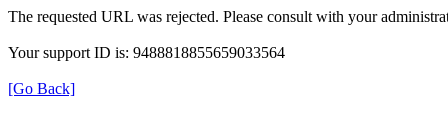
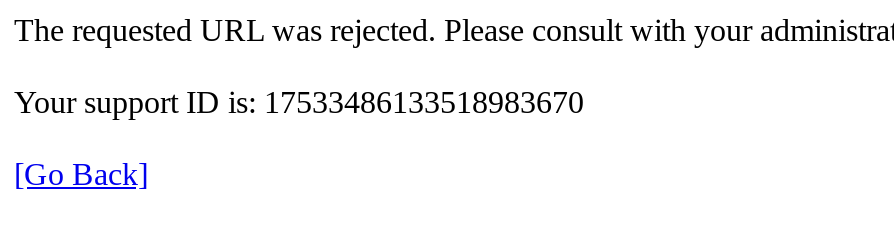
[8,44,285,61] Your support ID is: 9488818855659033564 -> [14,85,584,119] Your support ID is: 17533486133518983670

